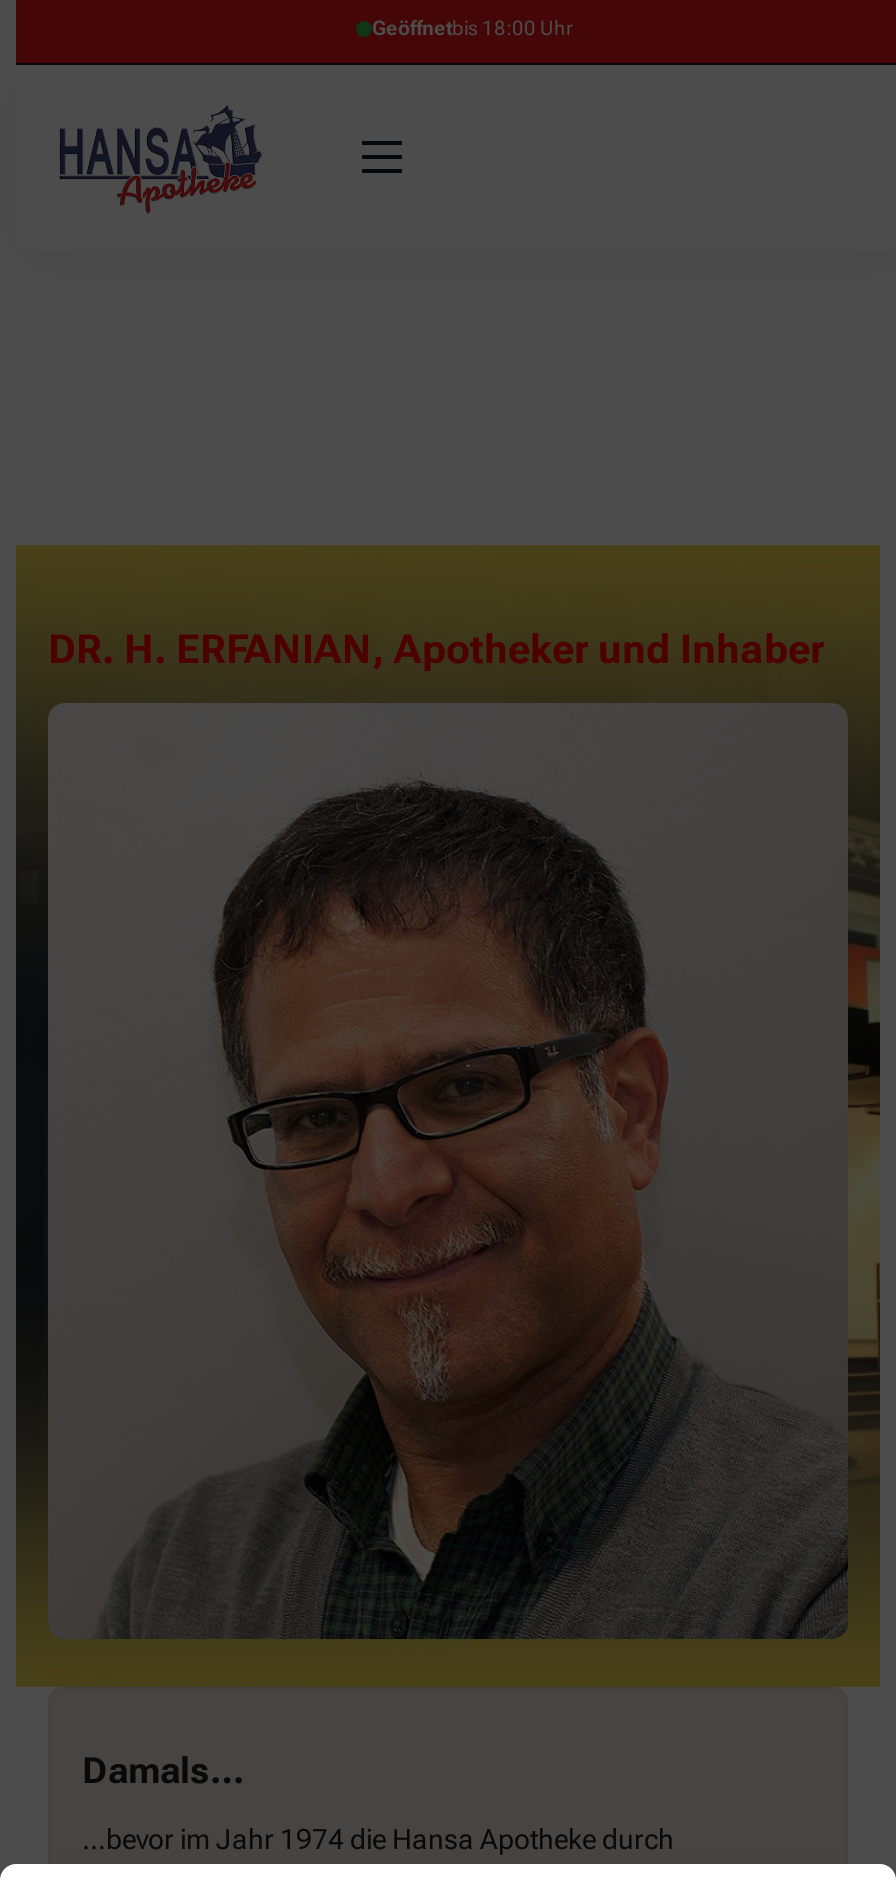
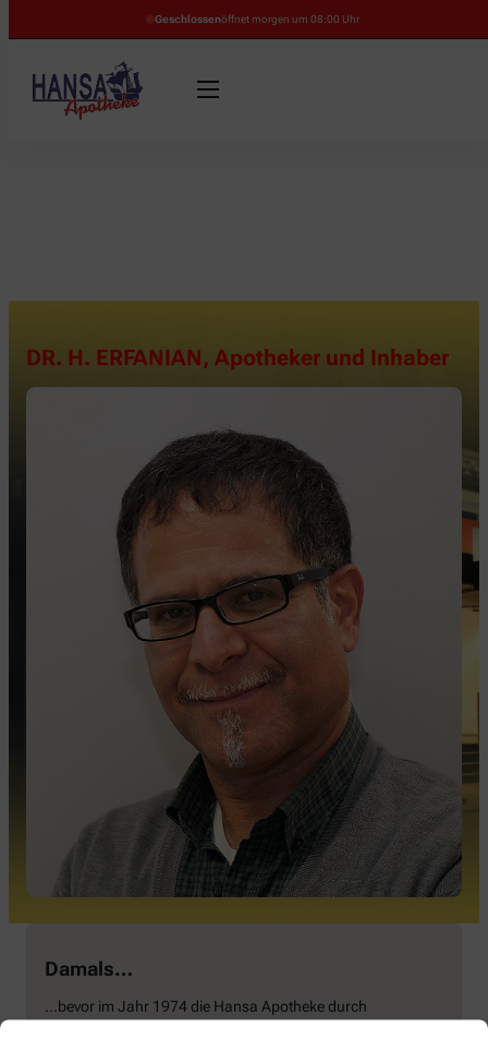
[372,16,572,38] Geöffnetbis 18:00 Uhr -> [155,13,359,25] Geschlossenöffnet morgen um 08:00 Uhr

